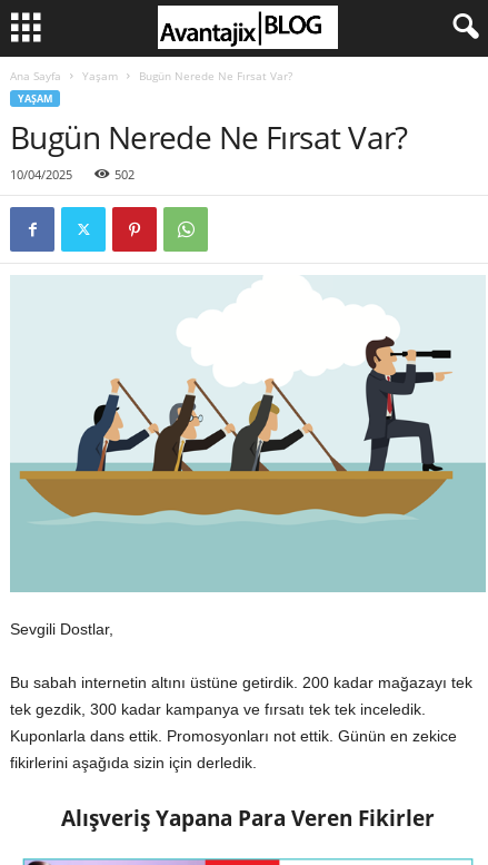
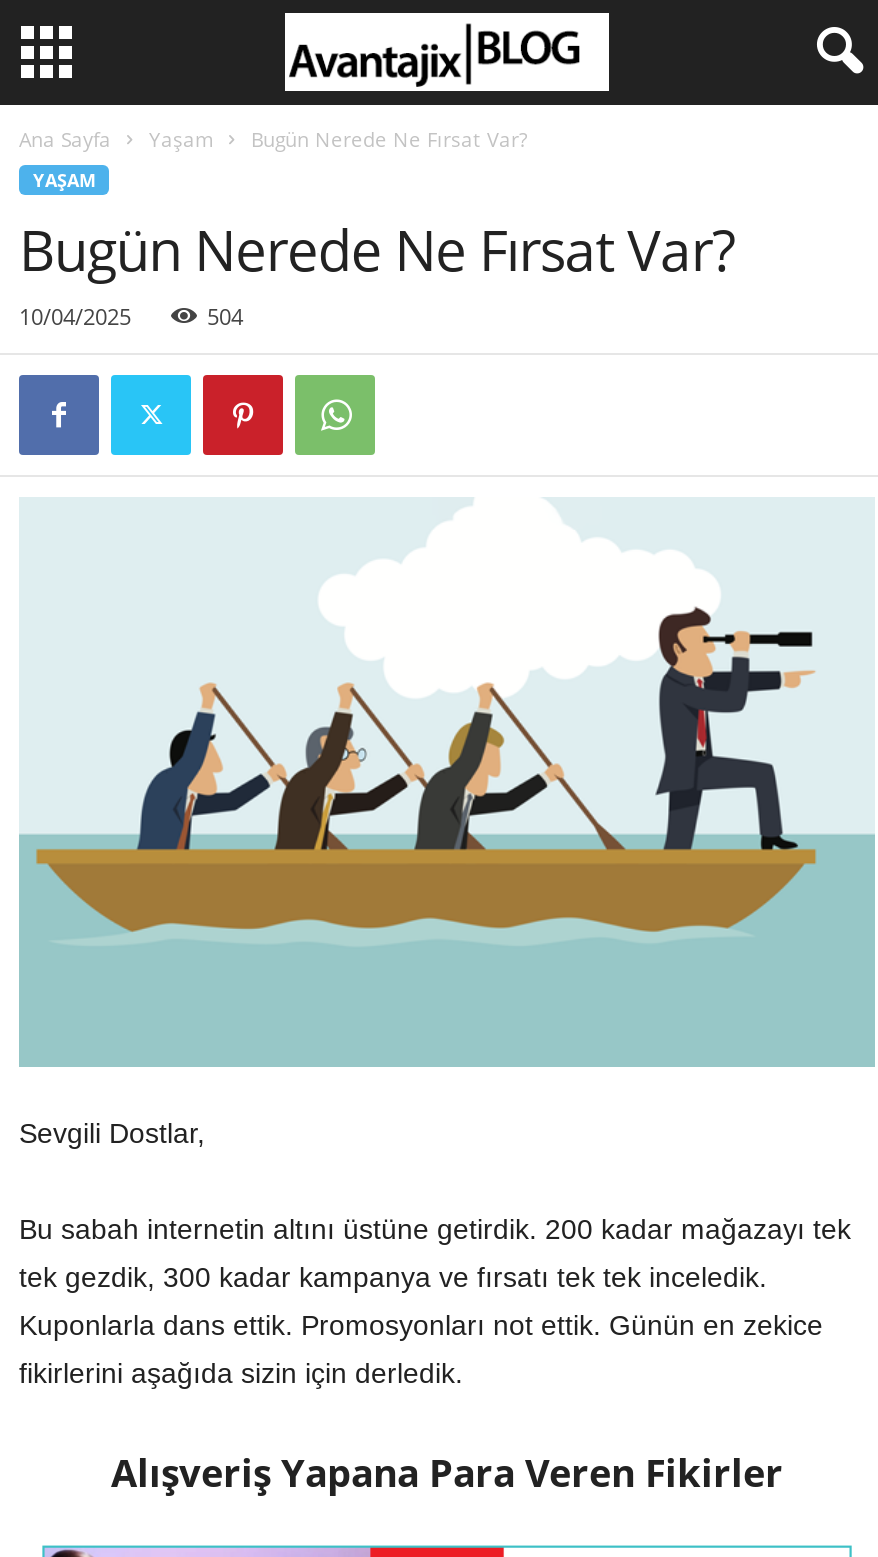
[114,166,135,183] 502 -> [207,301,243,331] 504

